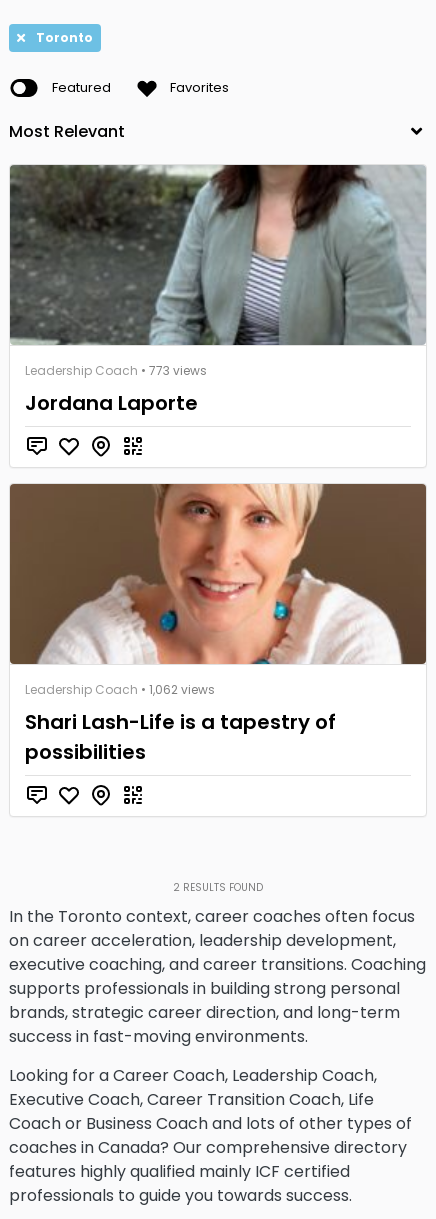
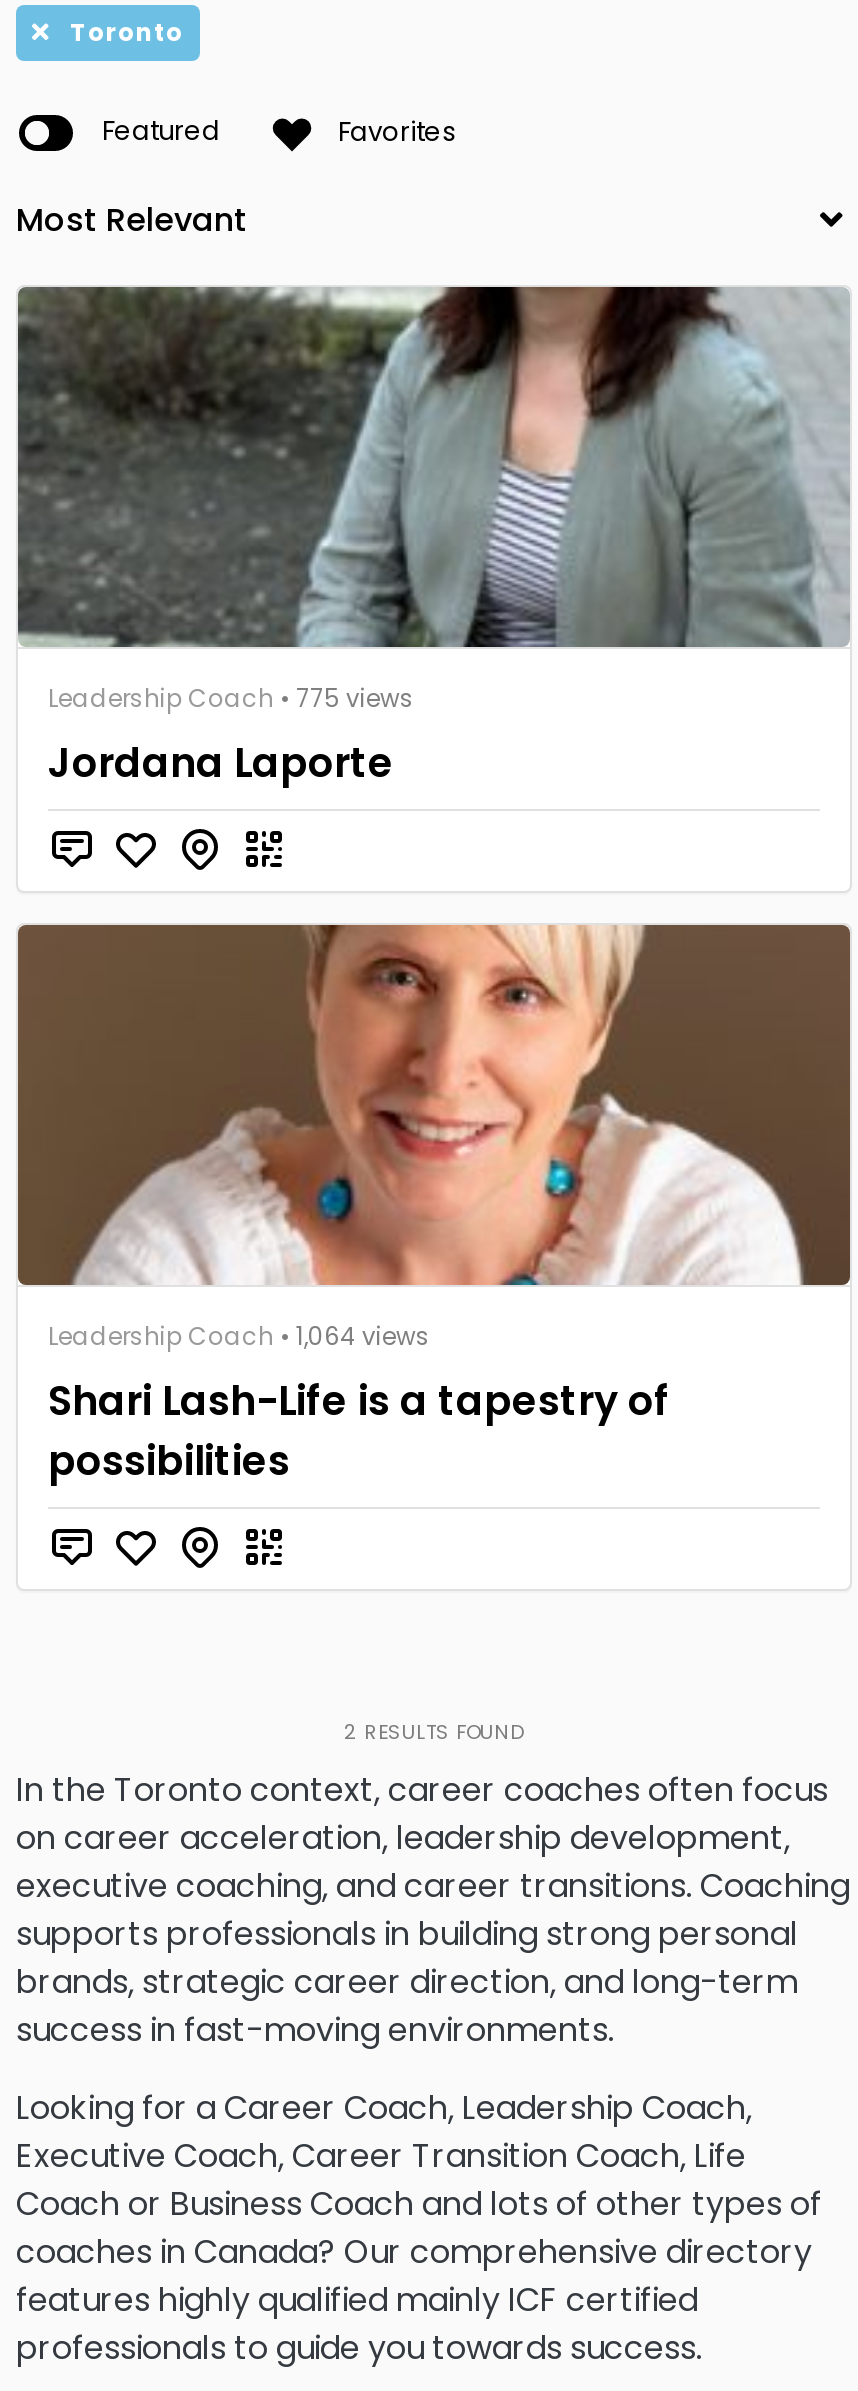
[25,362,207,379] Leadership Coach • 773 views -> [48,681,414,715] Leadership Coach • 775 views
[25,681,215,698] Leadership Coach • 1,062 views -> [48,1319,430,1353] Leadership Coach • 1,064 views

